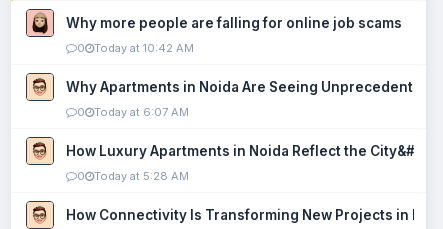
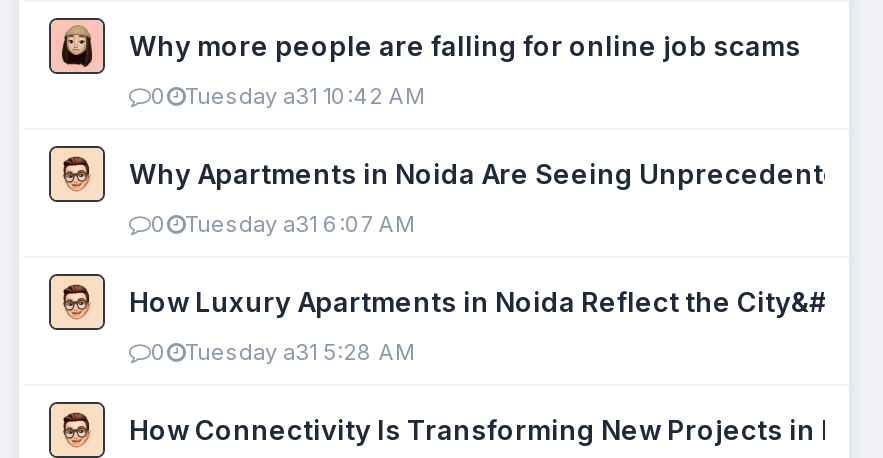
[77,41,194,55] 0 Today at 10:42 AM -> [151,82,425,110] 0 Tuesday a31 10:42 AM
[77,105,189,119] 0 Today at 6:07 AM -> [151,210,415,238] 0 Tuesday a31 6:07 AM
[77,169,189,183] 0 Today at 5:28 AM -> [151,338,415,366] 0 Tuesday a31 5:28 AM

